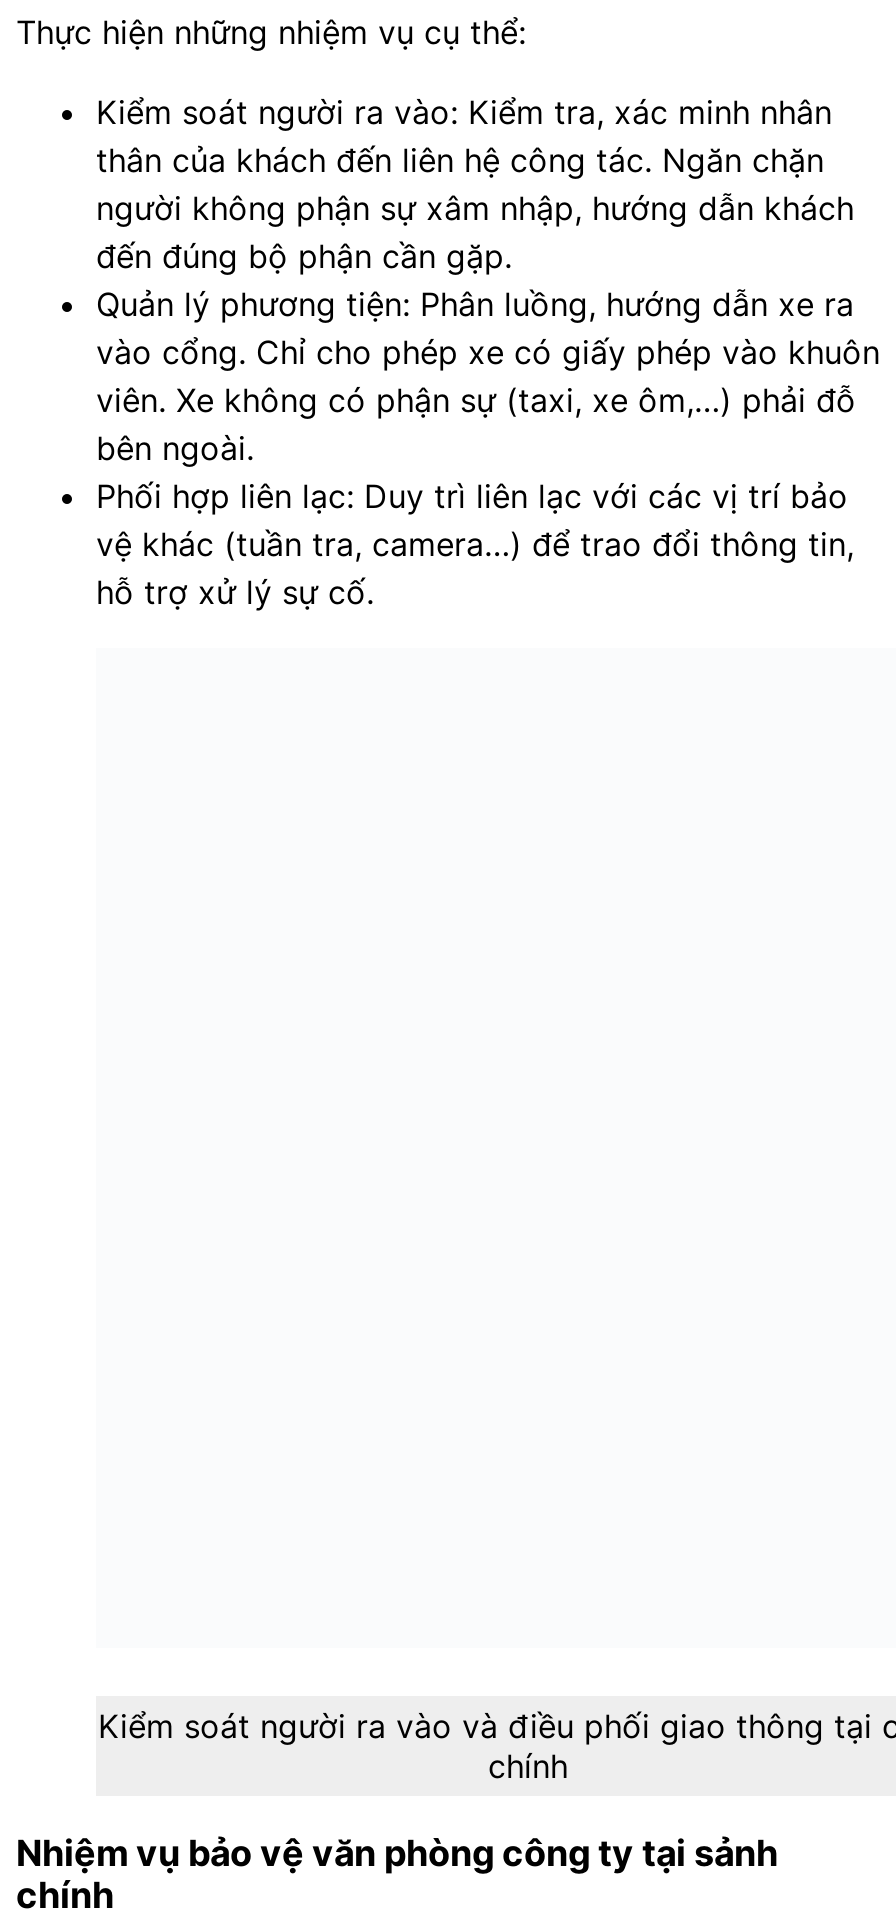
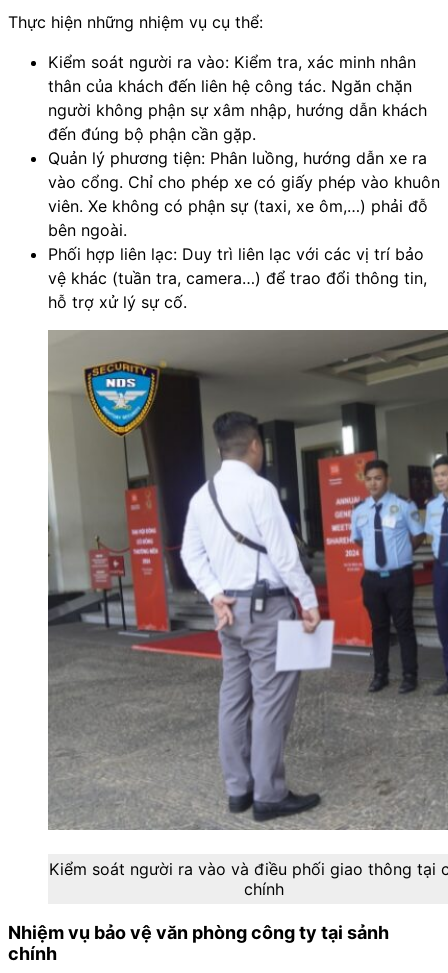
none -> [47,329,445,831] [image]

